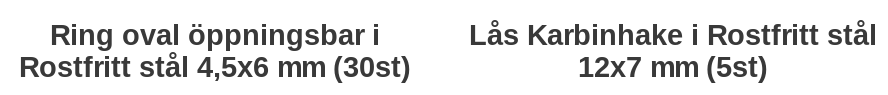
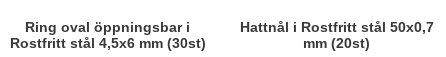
[469,19,877,83] Lås Karbinhake i Rostfritt stål | 12x7 mm (5st) -> [239,19,433,51] Hattnål i Rostfritt stål 50x0,7 | mm (20st)

